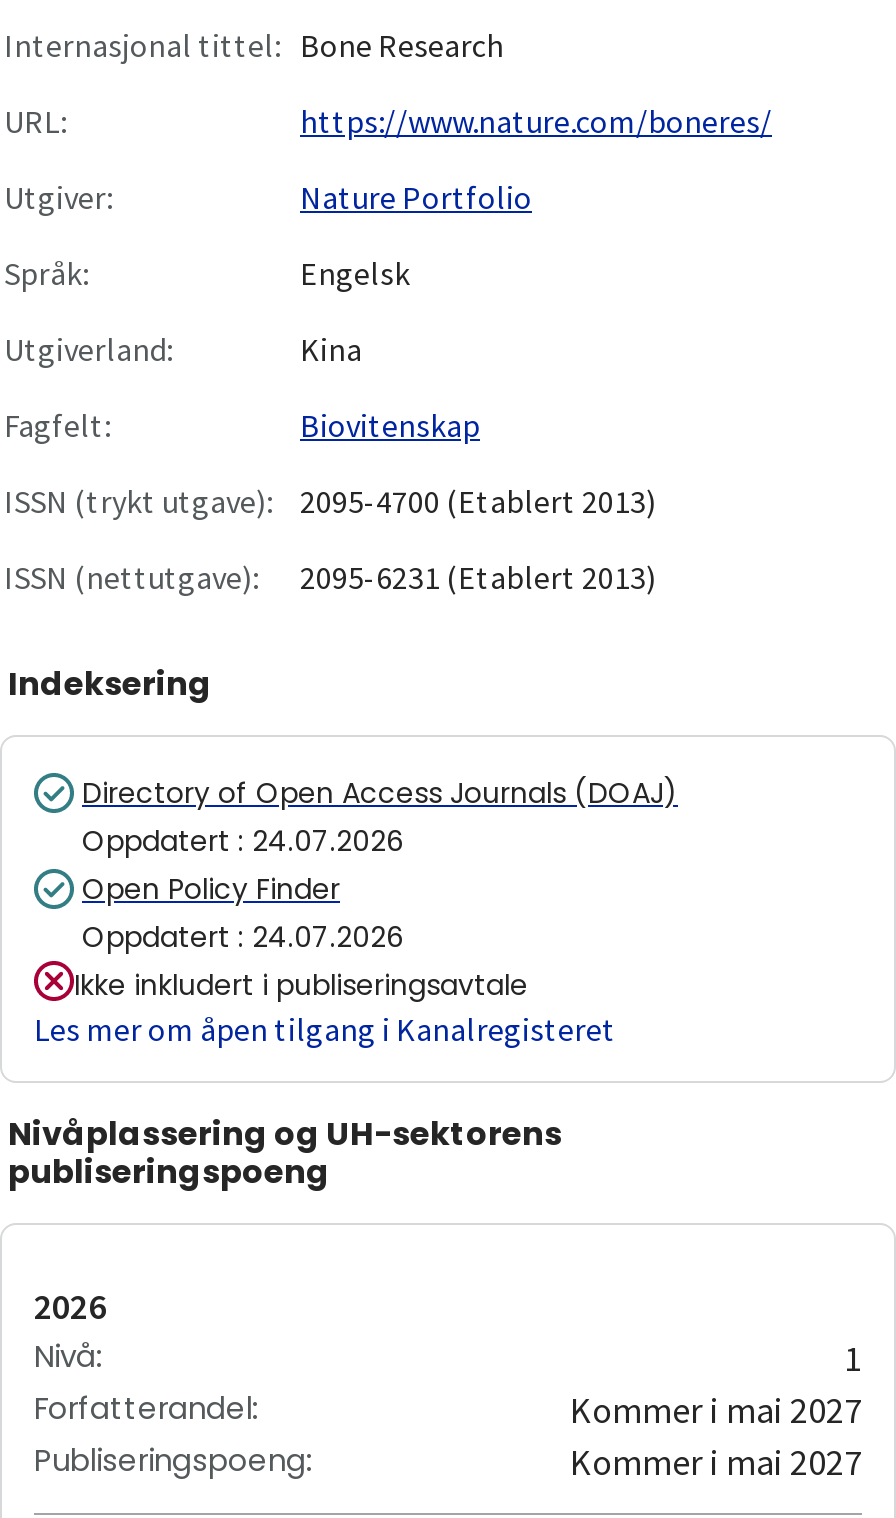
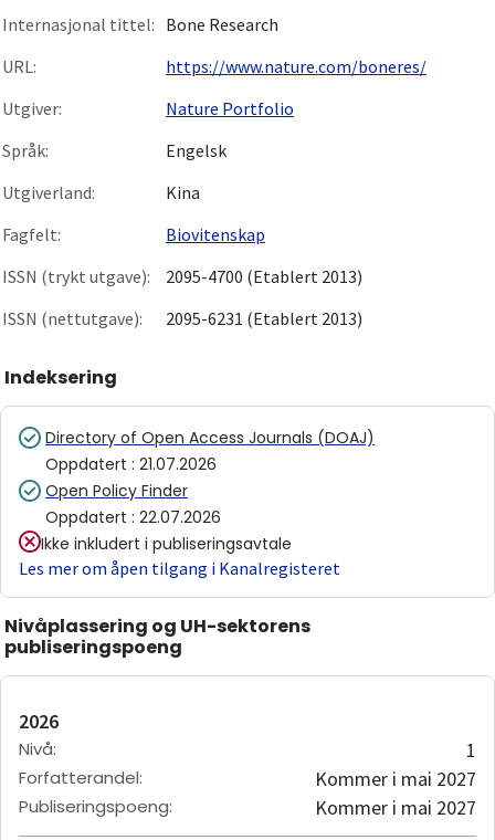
[82,821,404,861] Oppdatert: 24.07.2026 -> [45,453,217,475] Oppdatert: 21.07.2026
[82,917,404,957] Oppdatert: 24.07.2026 -> [45,506,221,528] Oppdatert: 22.07.2026

